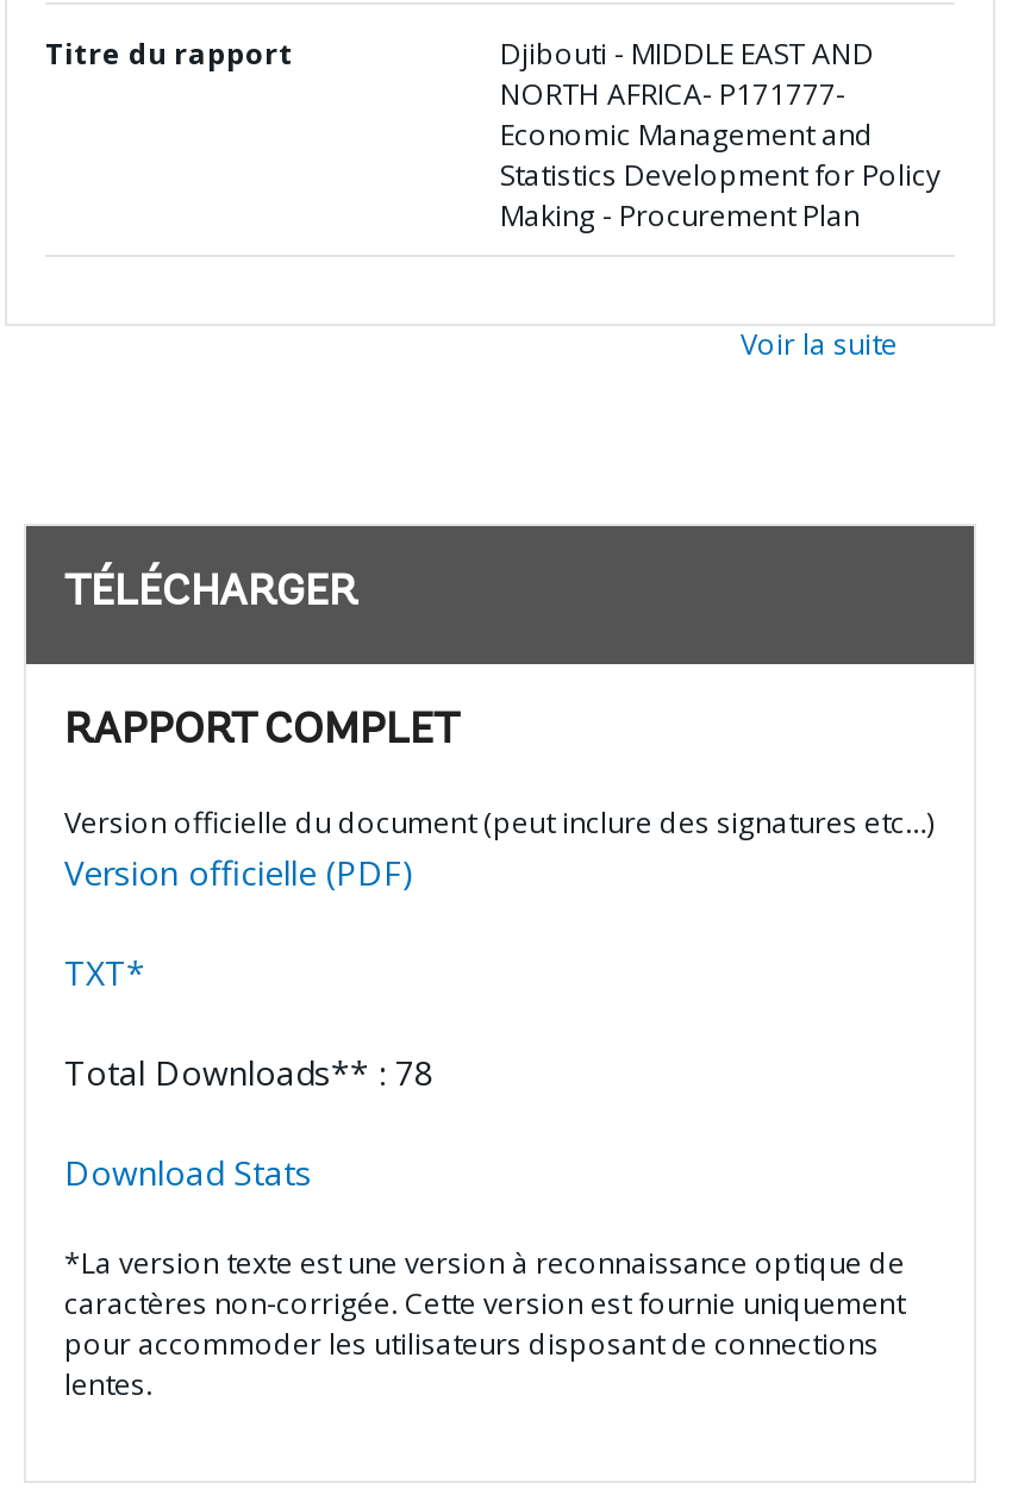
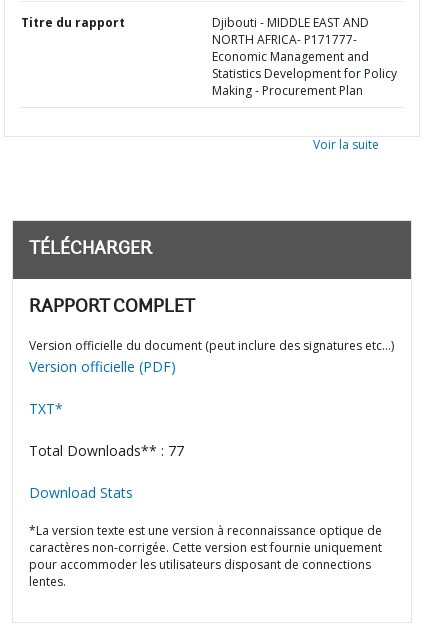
[64,1050,433,1095] Total Downloads** : 78 -> [29,441,184,460] Total Downloads** : 77

